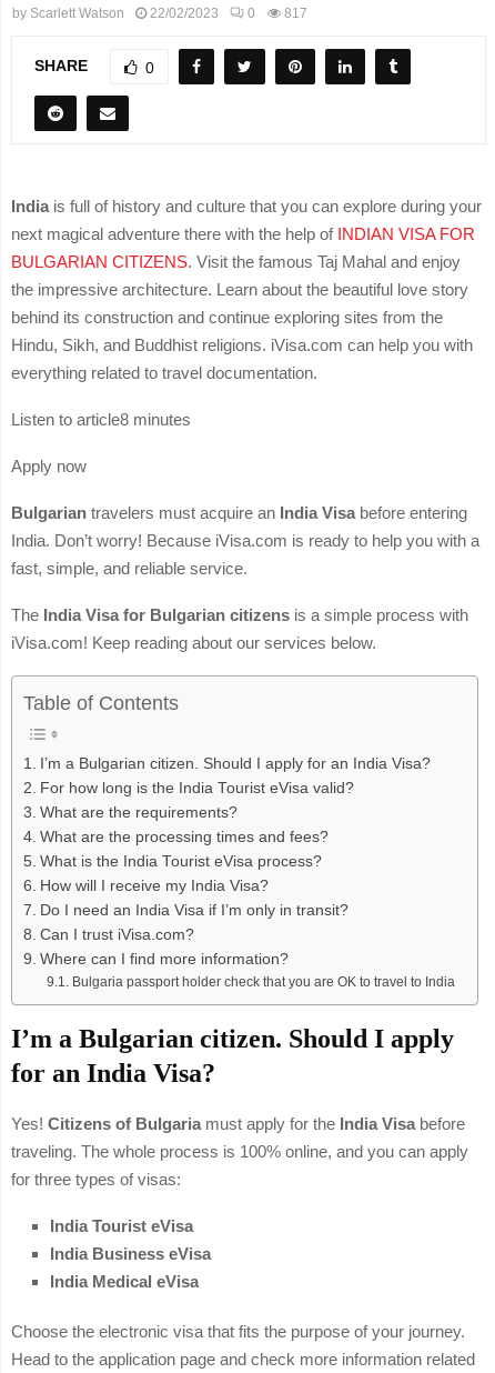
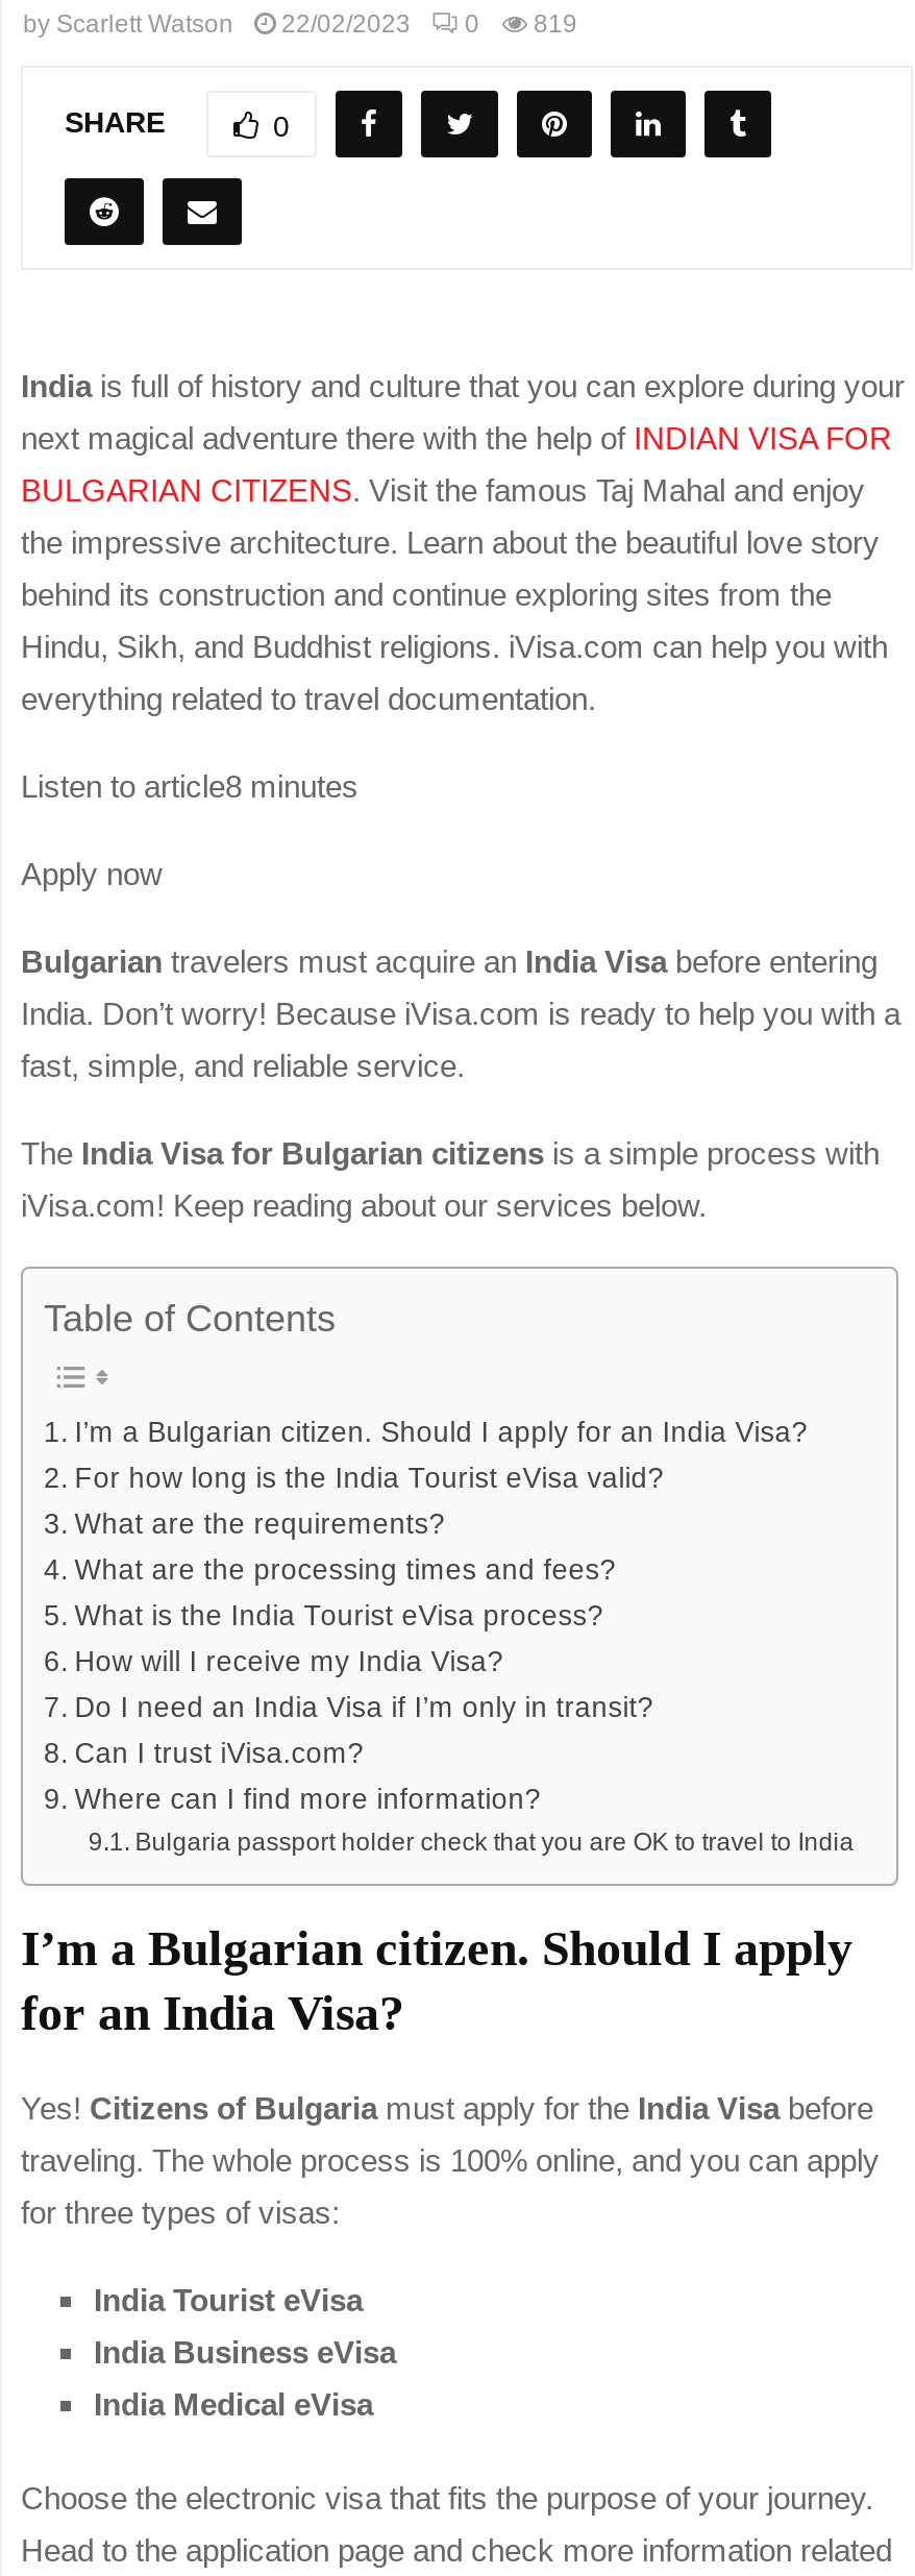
[12,6,307,21] by Scarlett Watson 22/02/2023 0 817 -> [23,9,577,39] by Scarlett Watson 22/02/2023 0 819

